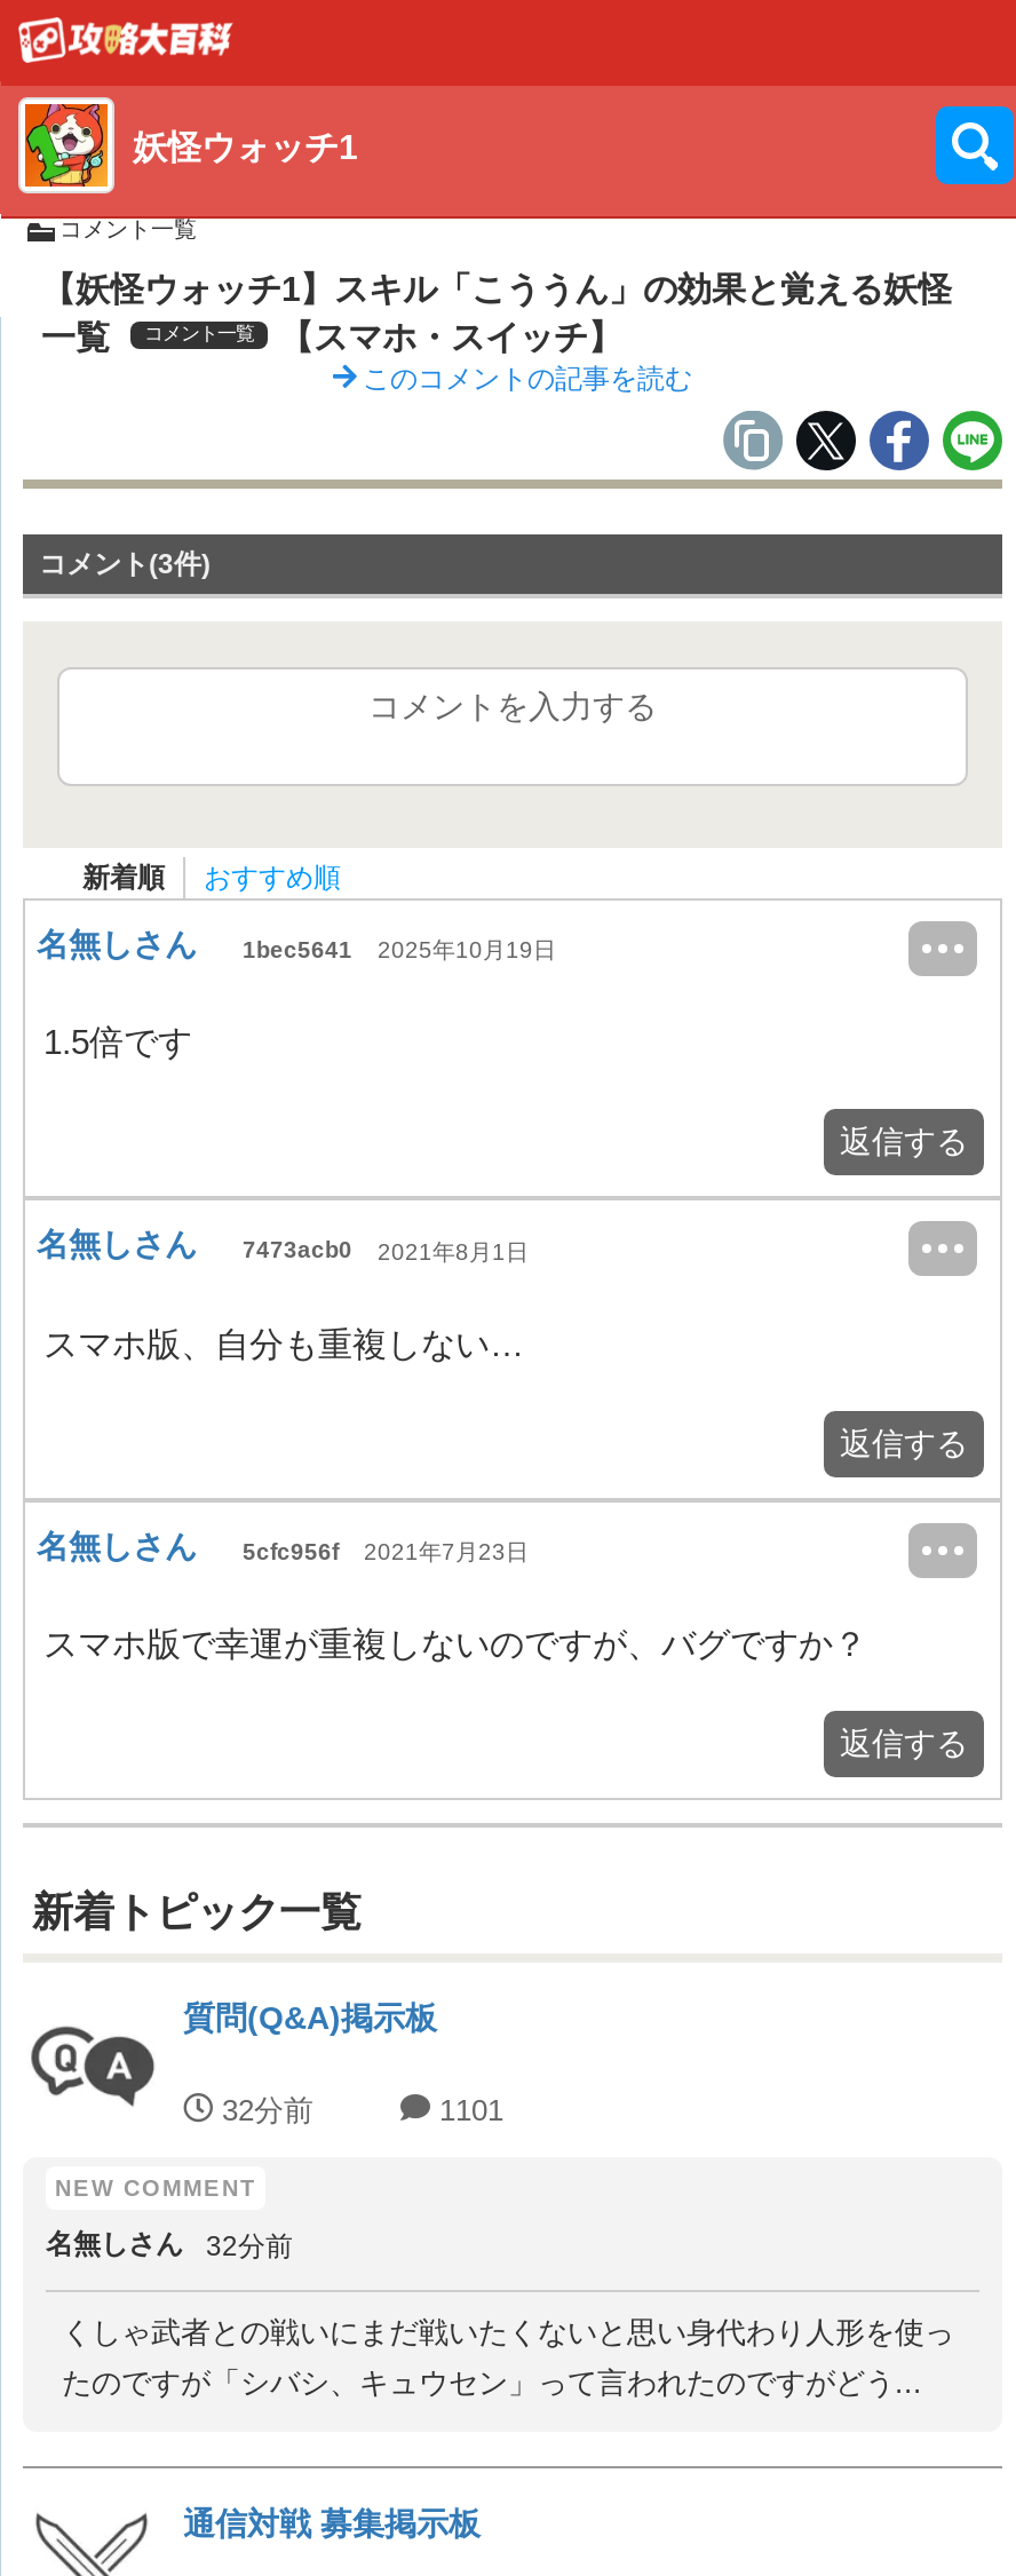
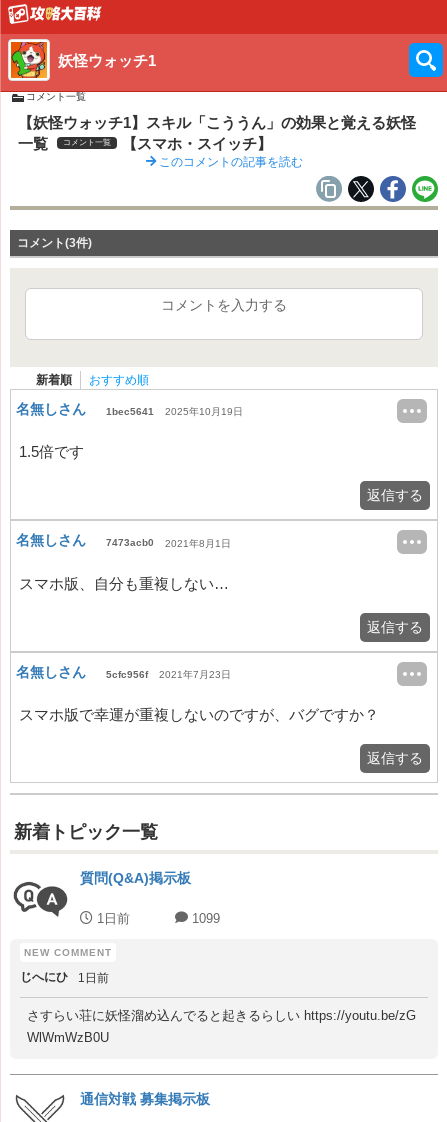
[213,2093,503,2127] 32分前 | 1101 -> [93,911,220,926] 1日前 | 1099
[46,2228,293,2262] 名無しさん | 32分前 -> [20,970,109,985] じへにひ | 1日前
[62,2315,954,2349] くしゃ武者との戦いにまだ戦いたくないと思い身代わり人形を使っ -> [27,1008,416,1023] さすらい荘に妖怪溜め込んでると起きるらしい https://youtu.be/zG
[62,2365,922,2400] たのですが「シバシ、キュウセン」って言われたのですがどう... -> [27,1030,109,1045] WlWmWzB0U

